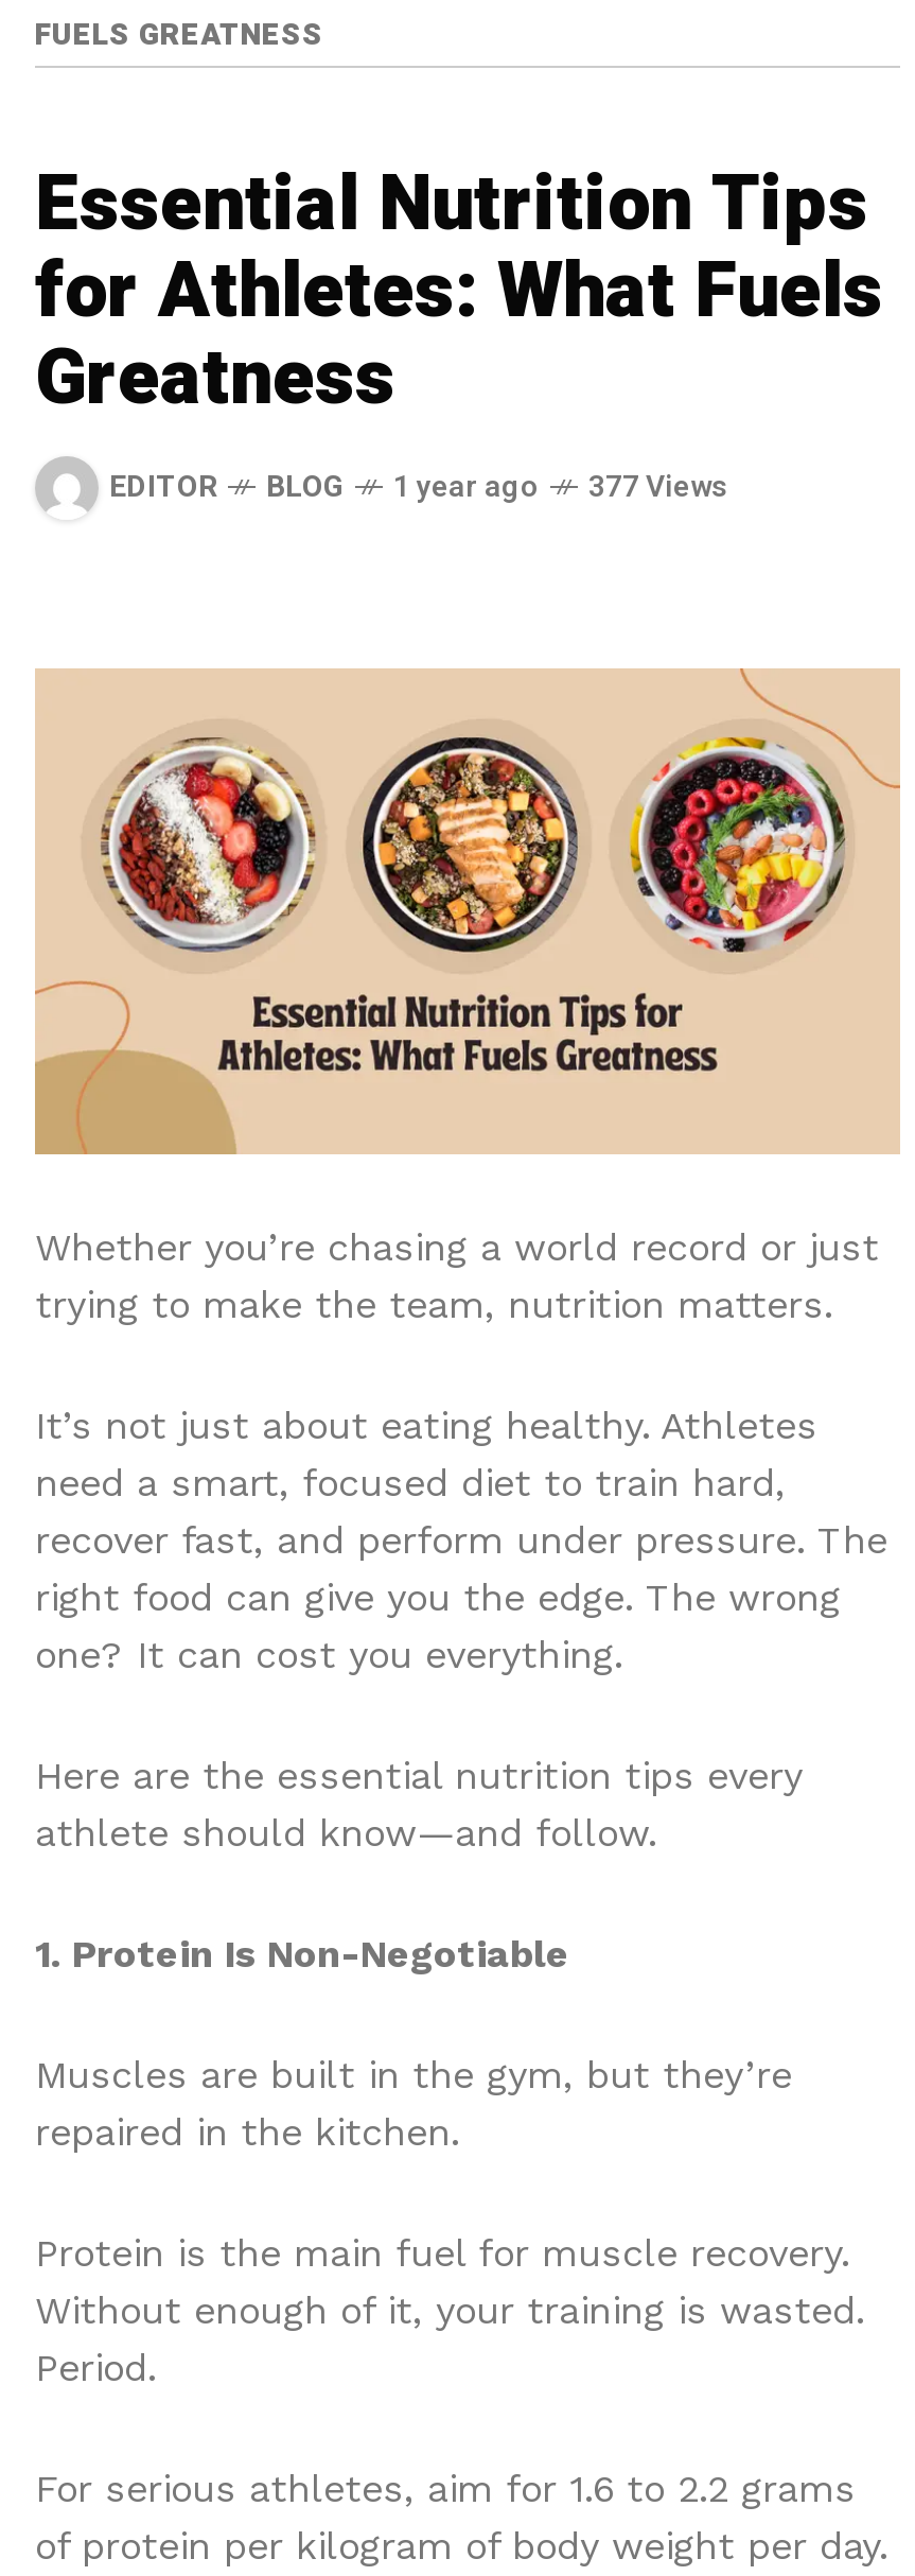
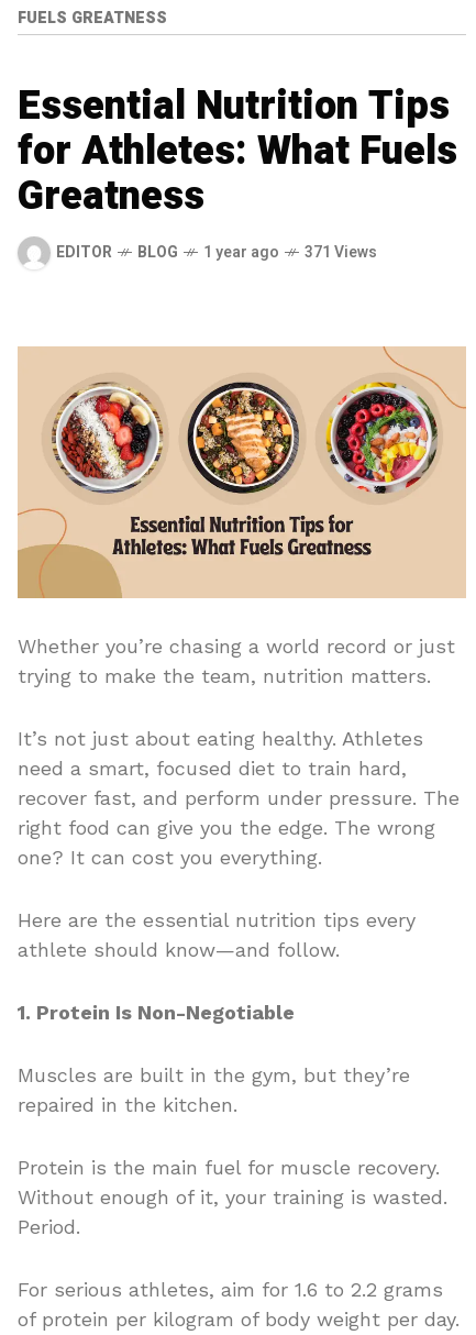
[109,465,728,509] EDITOR BLOG 1 year ago 377 Views -> [56,241,377,264] EDITOR BLOG 1 year ago 371 Views

